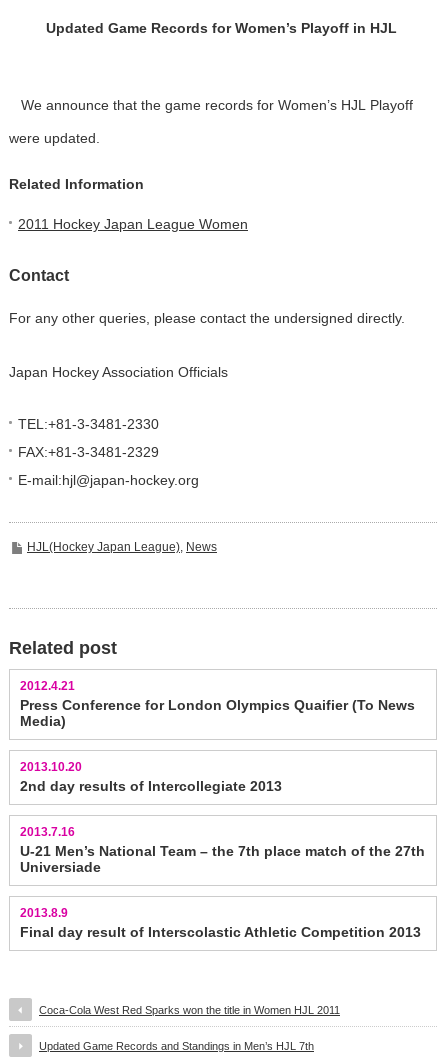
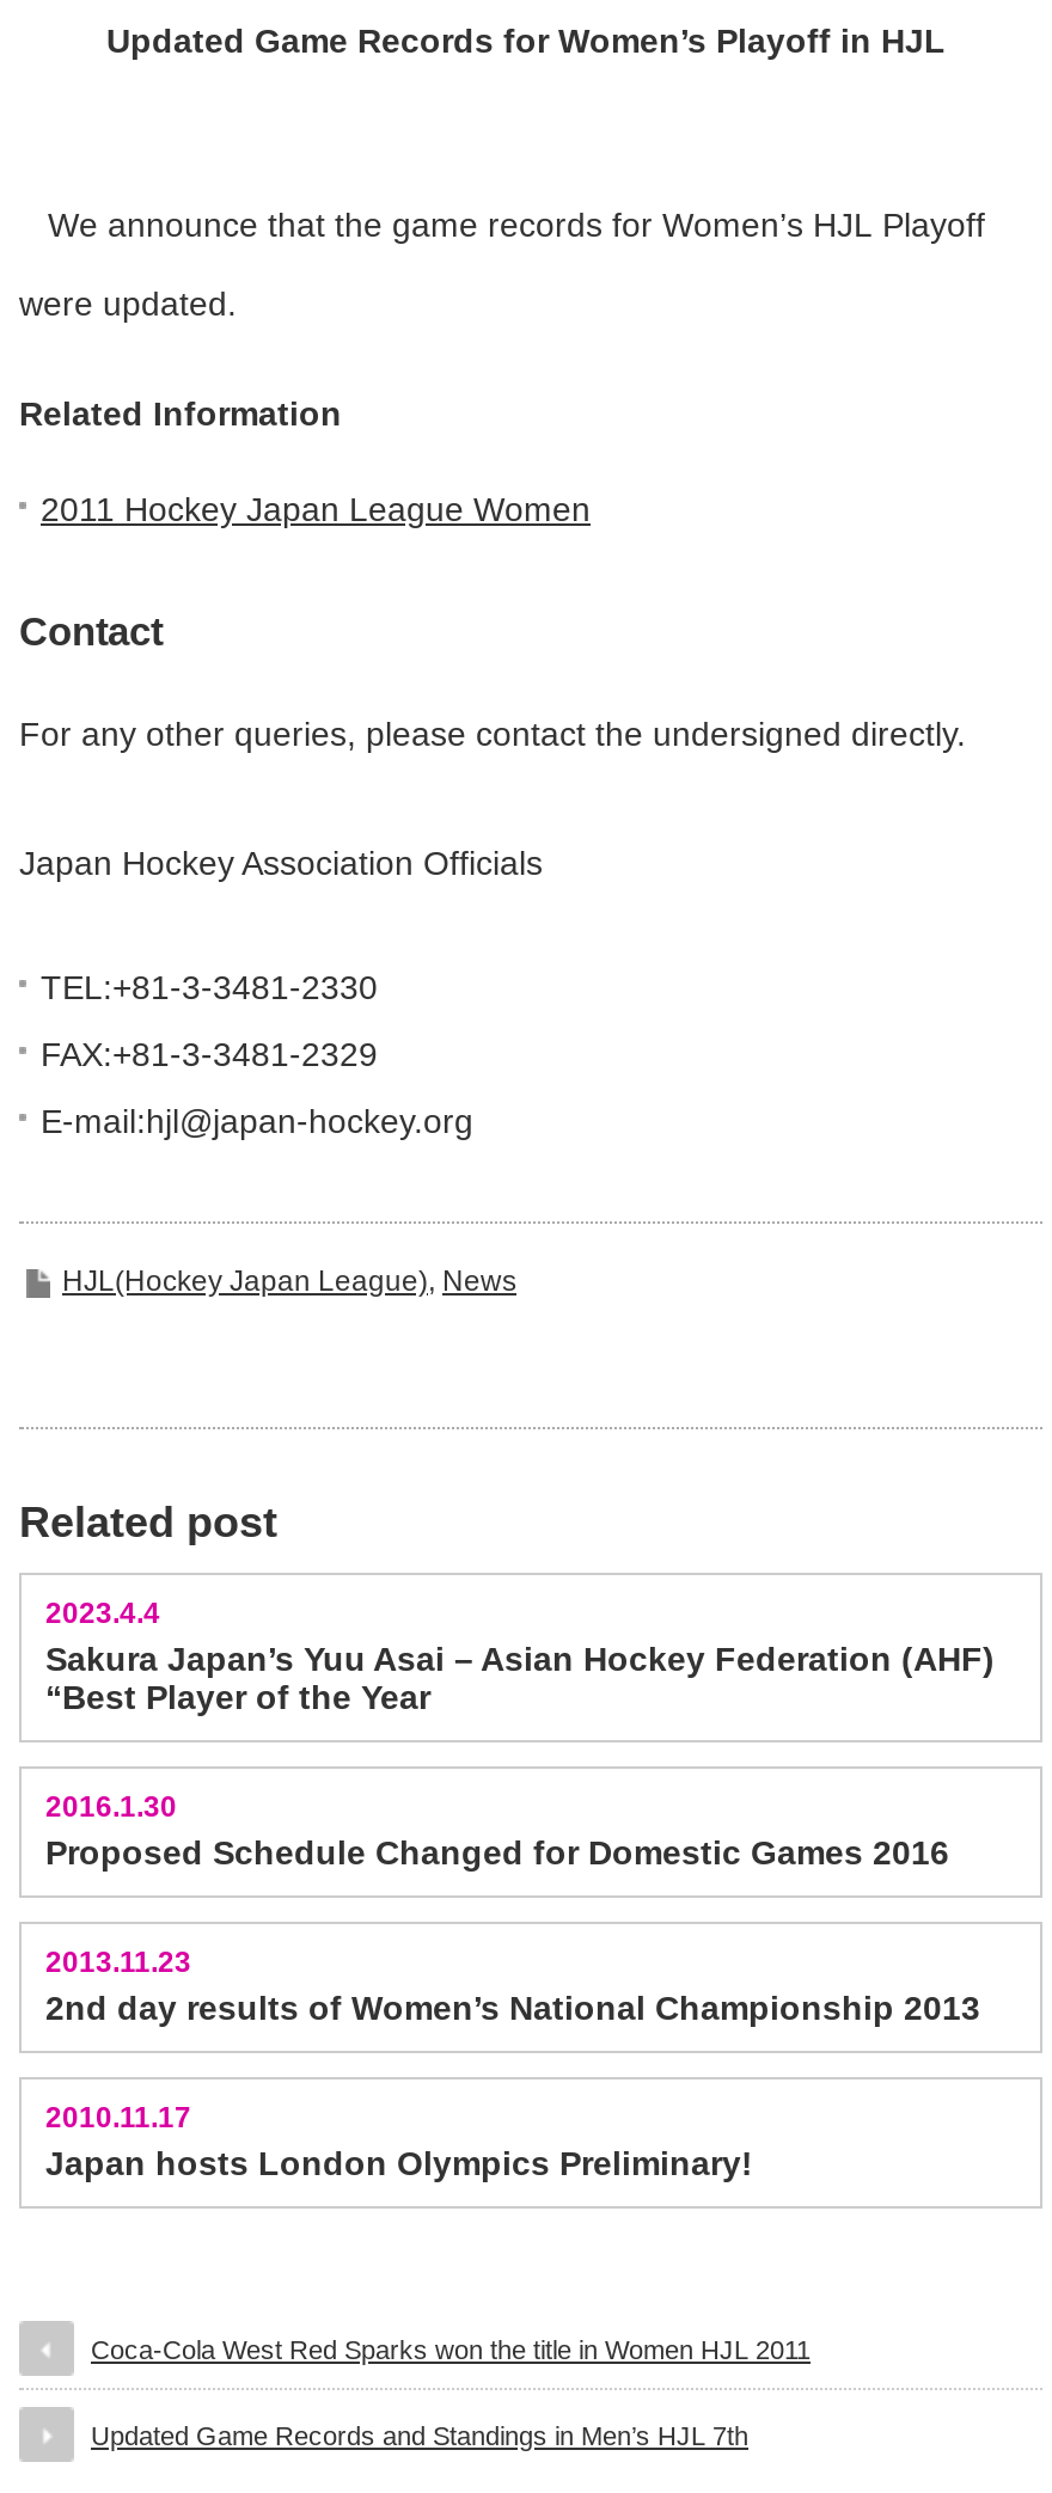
[20,679,415,729] 2012.4.21 | Press Conference for London Olympics Quaifier (To News | Media) -> [45,1596,995,1716] 2023.4.4 | Sakura Japan’s Yuu Asai – Asian Hockey Federation (AHF) | “Best Player of the Year
[20,760,282,794] 2013.10.20 | 2nd day results of Intercollegiate 2013 -> [45,1790,949,1871] 2016.1.30 | Proposed Schedule Changed for Domestic Games 2016
[20,825,425,875] 2013.7.16 | U-21 Men’s National Team – the 7th place match of the 27th | Universiade -> [45,1945,980,2026] 2013.11.23 | 2nd day results of Women’s National Championship 2013
[20,906,421,940] 2013.8.9 | Final day result of Interscolastic Athletic Competition 2013 -> [45,2101,753,2182] 2010.11.17 | Japan hosts London Olympics Preliminary!

